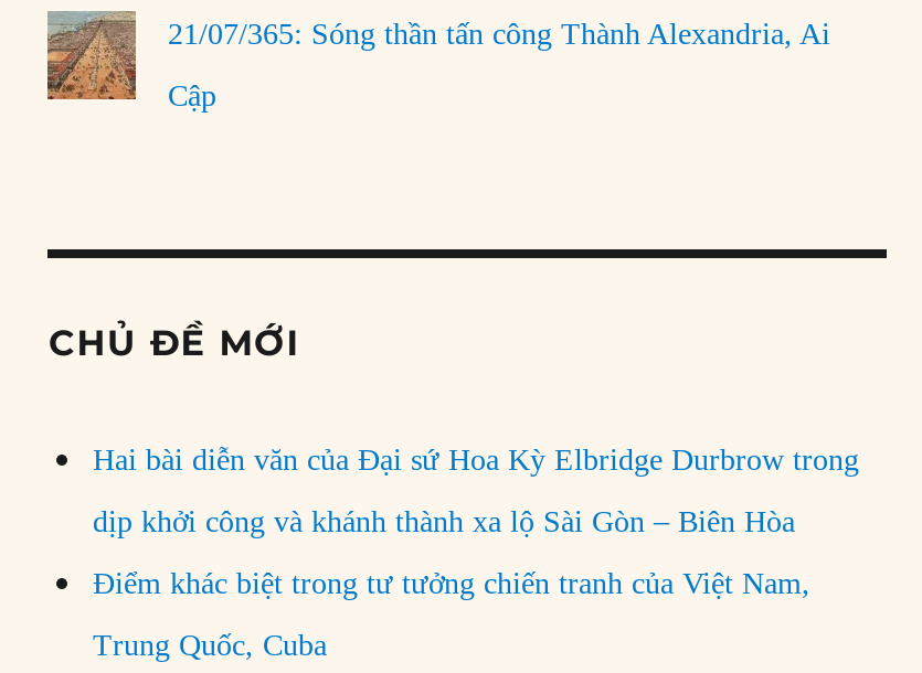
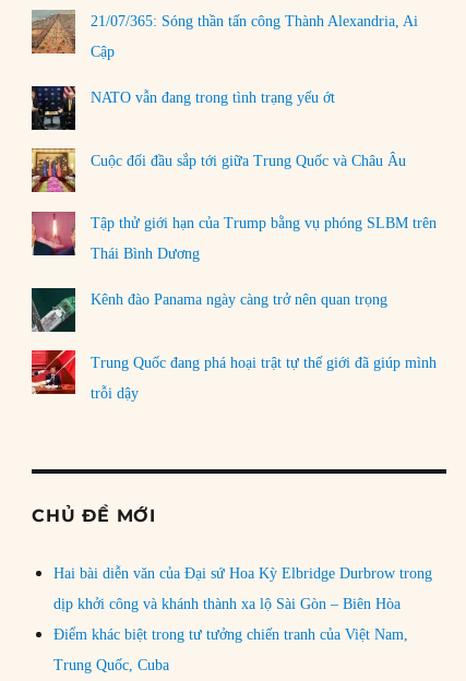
none -> [31,85,336,131] [image] | NATO vẫn đang trong tình trạng yếu ớt
none -> [31,147,407,193] [image] | Cuộc đối đầu sắp tới giữa Trung Quốc và Châu Âu
none -> [31,211,437,308] [image] | Tập thử giới hạn của Trump bằng vụ phóng SLBM trên | Thái Bình Dương | Kênh đào Panama ngày càng trở nên quan trọng
none -> [31,287,437,401] [image] | Trung Quốc đang phá hoại trật tự thế giới đã giúp mình | trỗi dậy
none -> [31,349,75,395] [image]

